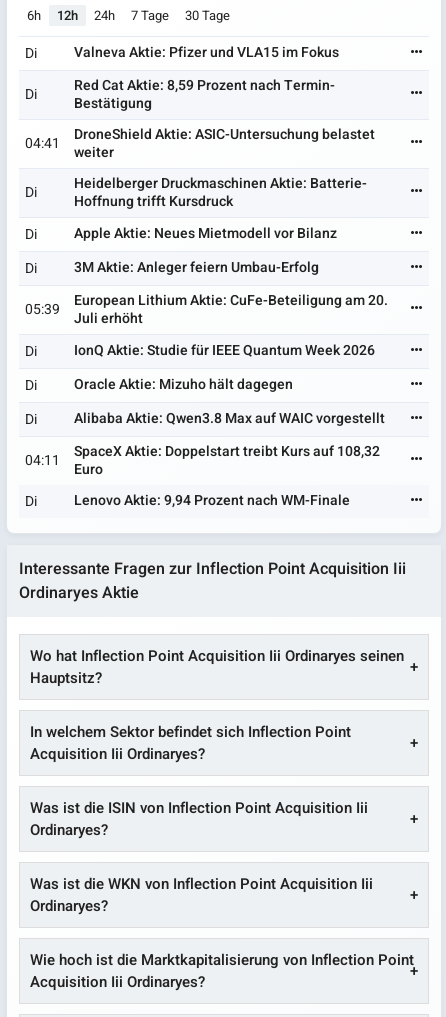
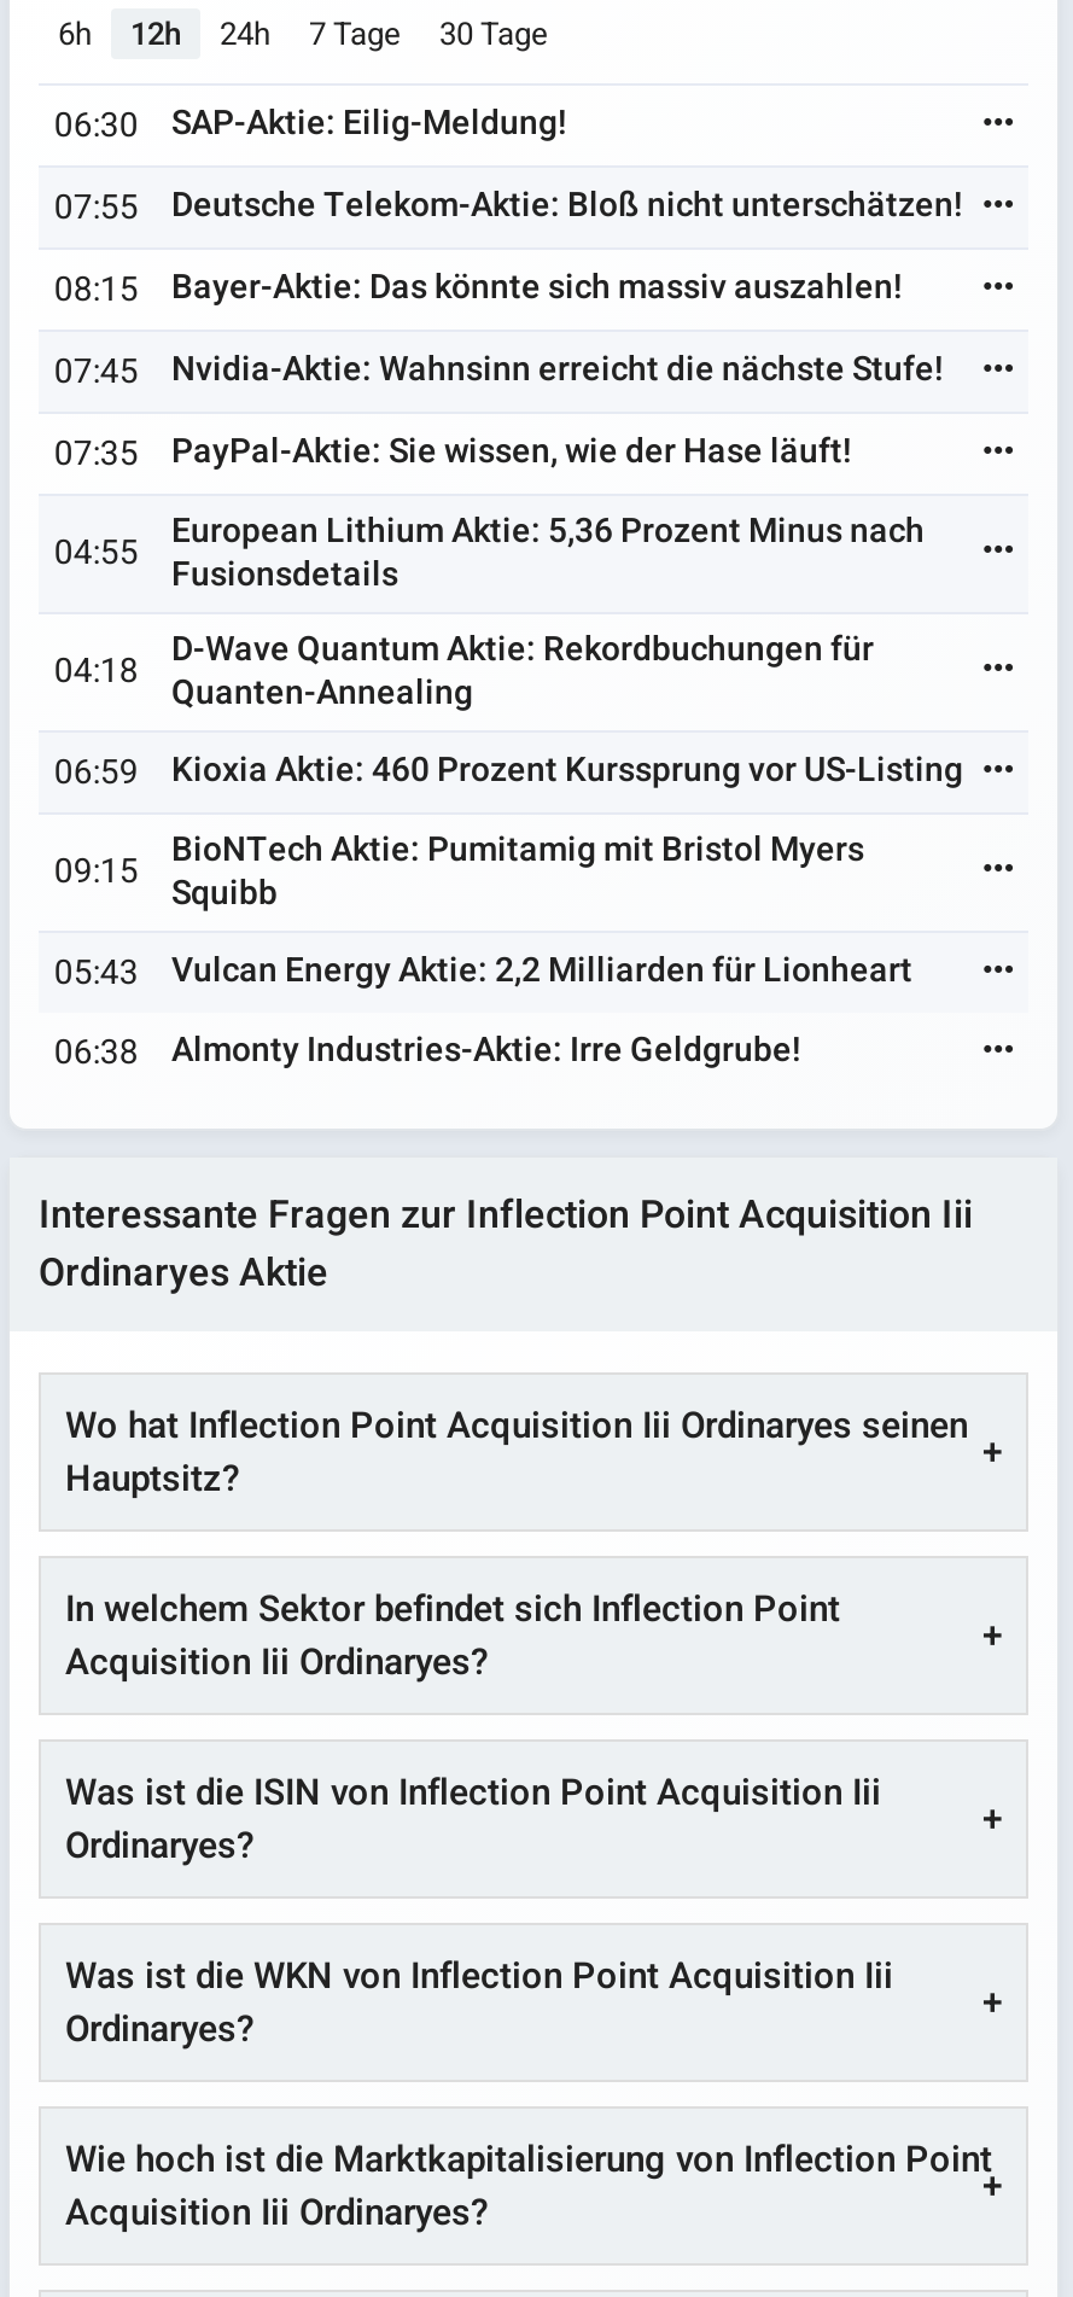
[25,42,388,512] Di | Valneva Aktie: Pfizer und VLA15 im Fokus | Di | Red Cat Aktie: 8,59 Prozent nach Termin- | Bestätigung | 04:41 | DroneShield Aktie: ASIC-Untersuchung belastet | weiter | Di | Heidelberger Druckmaschinen Aktie: Batterie- | Hoffnung trifft Kursdruck | Di | Apple Aktie: Neues Mietmodell vor Bilanz | Di | 3M Aktie: Anleger feiern Umbau-Erfolg | 05:39 | European Lithium Aktie: CuFe-Beteiligung am 20. | Juli erhöht | Di | IonQ Aktie: Studie für IEEE Quantum Week 2026 | Di | Oracle Aktie: Mizuho hält dagegen | Di | Alibaba Aktie: Qwen3.8 Max auf WAIC vorgestellt | 04:11 | SpaceX Aktie: Doppelstart treibt Kurs auf 108,32 | Euro | Di | Lenovo Aktie: 9,94 Prozent nach WM-Finale -> [54,98,963,1078] 06:30 | SAP-Aktie: Eilig-Meldung! | 07:55 | Deutsche Telekom-Aktie: Bloß nicht unterschätzen! | 08:15 | Bayer-Aktie: Das könnte sich massiv auszahlen! | 07:45 | Nvidia-Aktie: Wahnsinn erreicht die nächste Stufe! | 07:35 | PayPal-Aktie: Sie wissen, wie der Hase läuft! | 04:55 | European Lithium Aktie: 5,36 Prozent Minus nach | Fusionsdetails | 04:18 | D-Wave Quantum Aktie: Rekordbuchungen für | Quanten-Annealing | 06:59 | Kioxia Aktie: 460 Prozent Kurssprung vor US-Listing | 09:15 | BioNTech Aktie: Pumitamig mit Bristol Myers | Squibb | 05:43 | Vulcan Energy Aktie: 2,2 Milliarden für Lionheart | 06:38 | Almonty Industries-Aktie: Irre Geldgrube!

